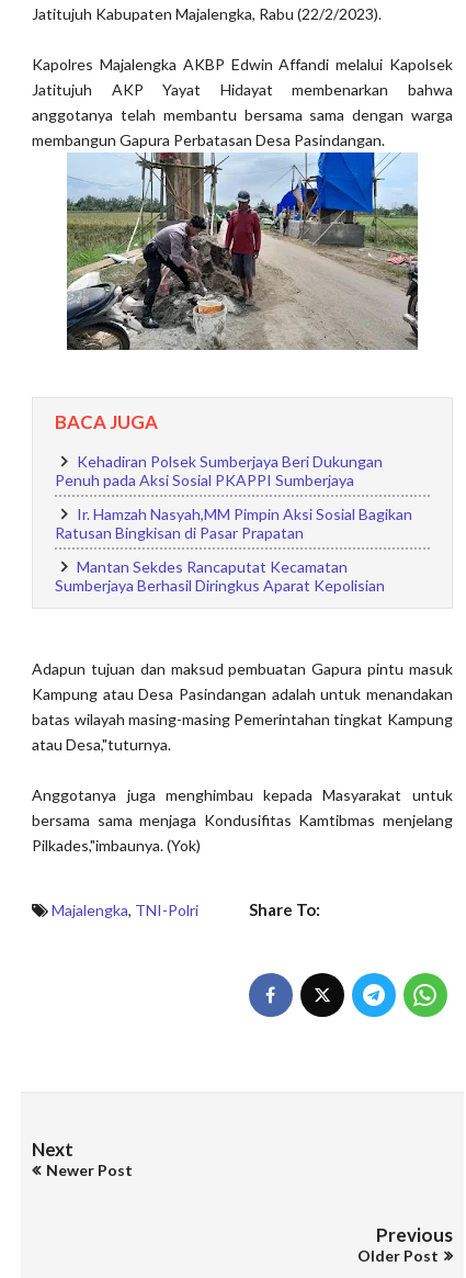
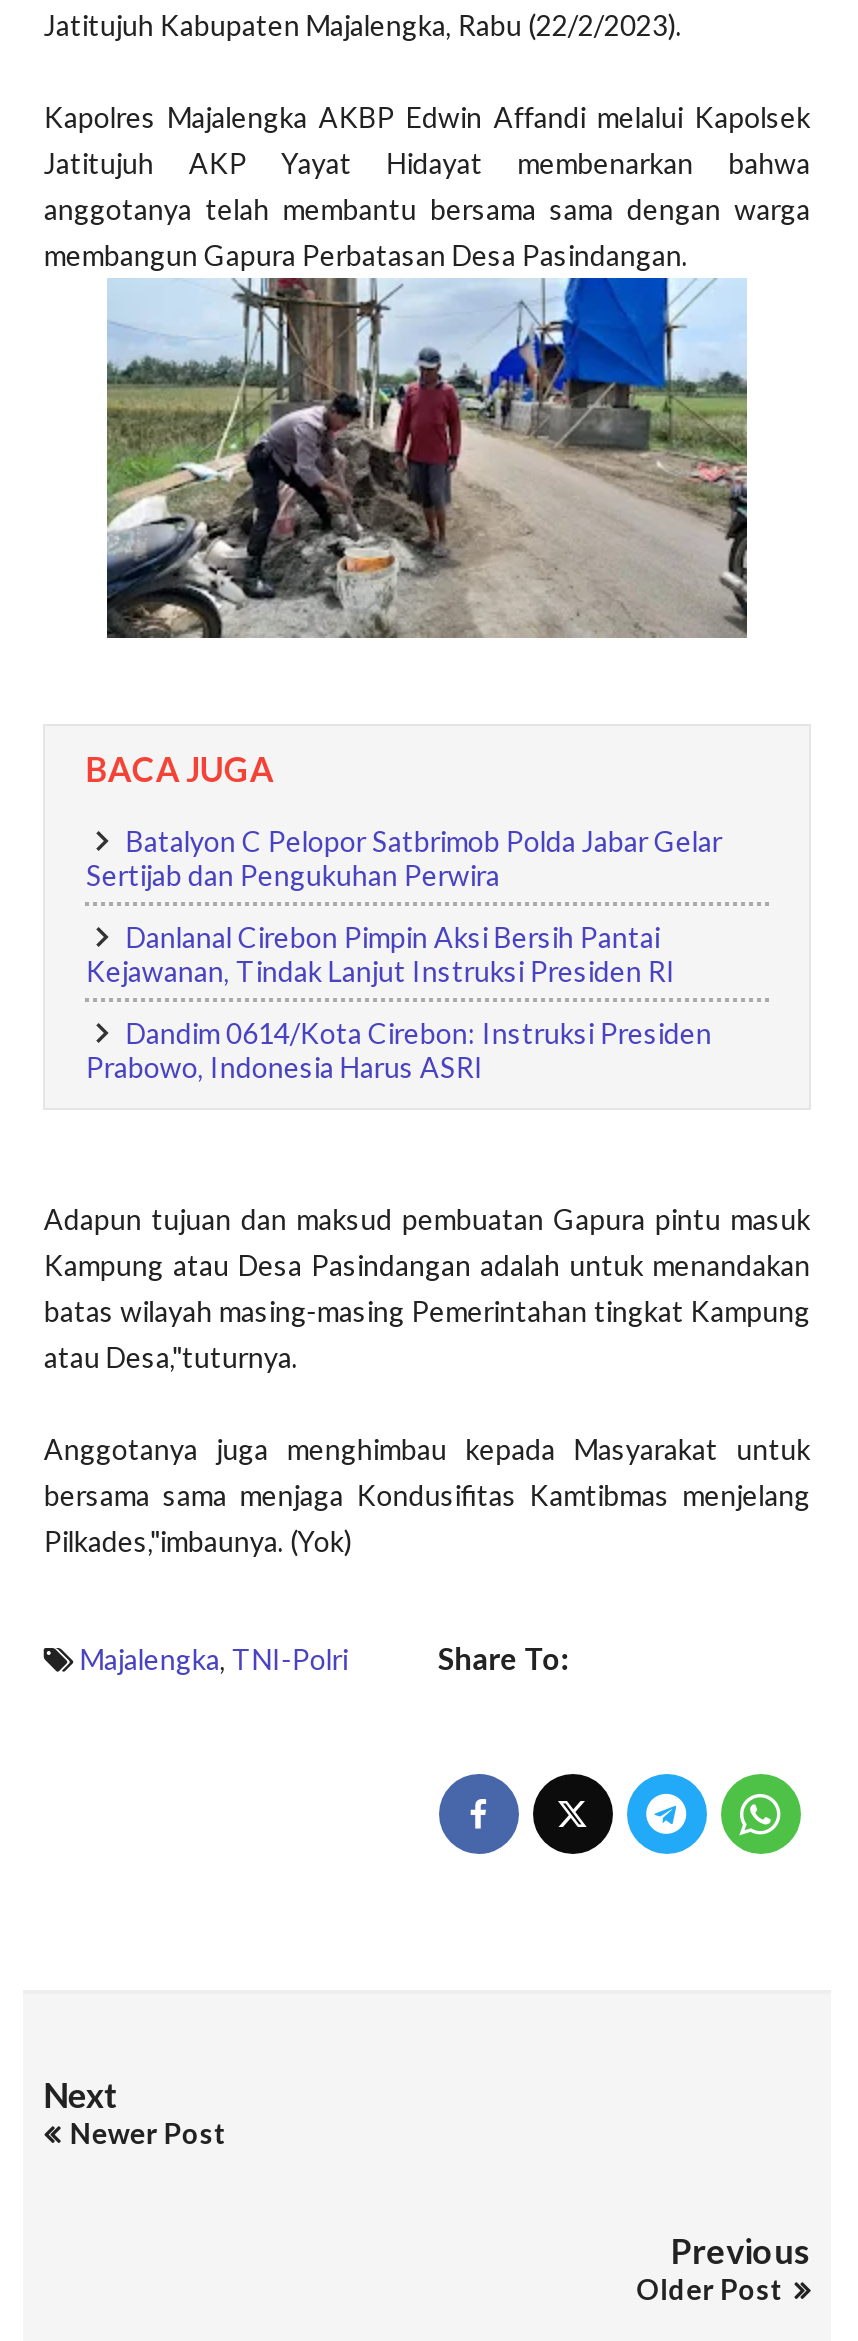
[55,452,383,489] Kehadiran Polsek Sumberjaya Beri Dukungan | Penuh pada Aksi Sosial PKAPPI Sumberjaya -> [86,824,722,892] Batalyon C Pelopor Satbrimob Polda Jabar Gelar | Sertijab dan Pengukuhan Perwira
[55,505,413,542] Ir. Hamzah Nasyah,MM Pimpin Aksi Sosial Bagikan | Ratusan Bingkisan di Pasar Prapatan -> [86,920,676,988] Danlanal Cirebon Pimpin Aksi Bersih Pantai | Kejawanan, Tindak Lanjut Instruksi Presiden RI
[55,557,385,595] Mantan Sekdes Rancaputat Kecamatan | Sumberjaya Berhasil Diringkus Aparat Kepolisian -> [86,1016,712,1084] Dandim 0614/Kota Cirebon: Instruksi Presiden | Prabowo, Indonesia Harus ASRI

